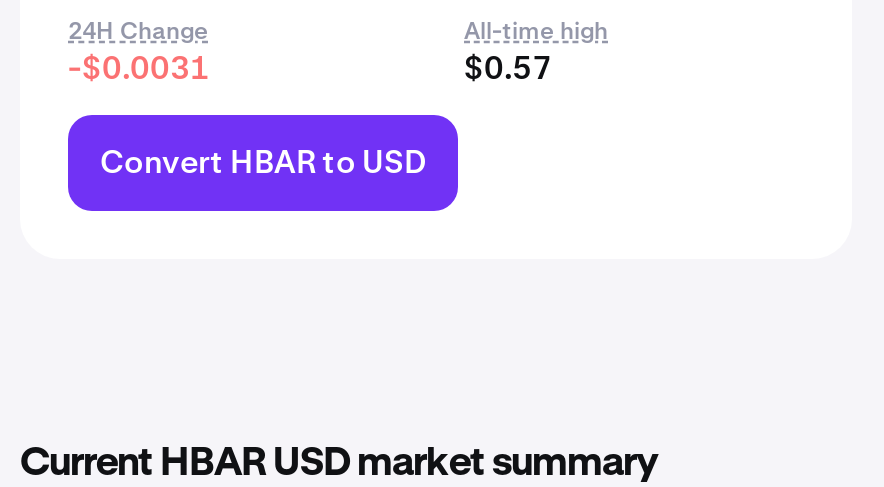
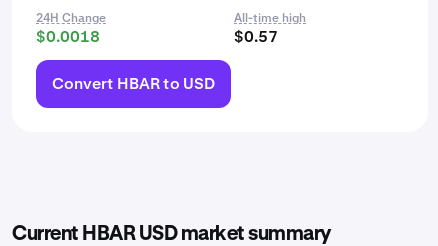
[68,47,210,89] -$0.0031 -> [36,26,100,47] $0.0018

